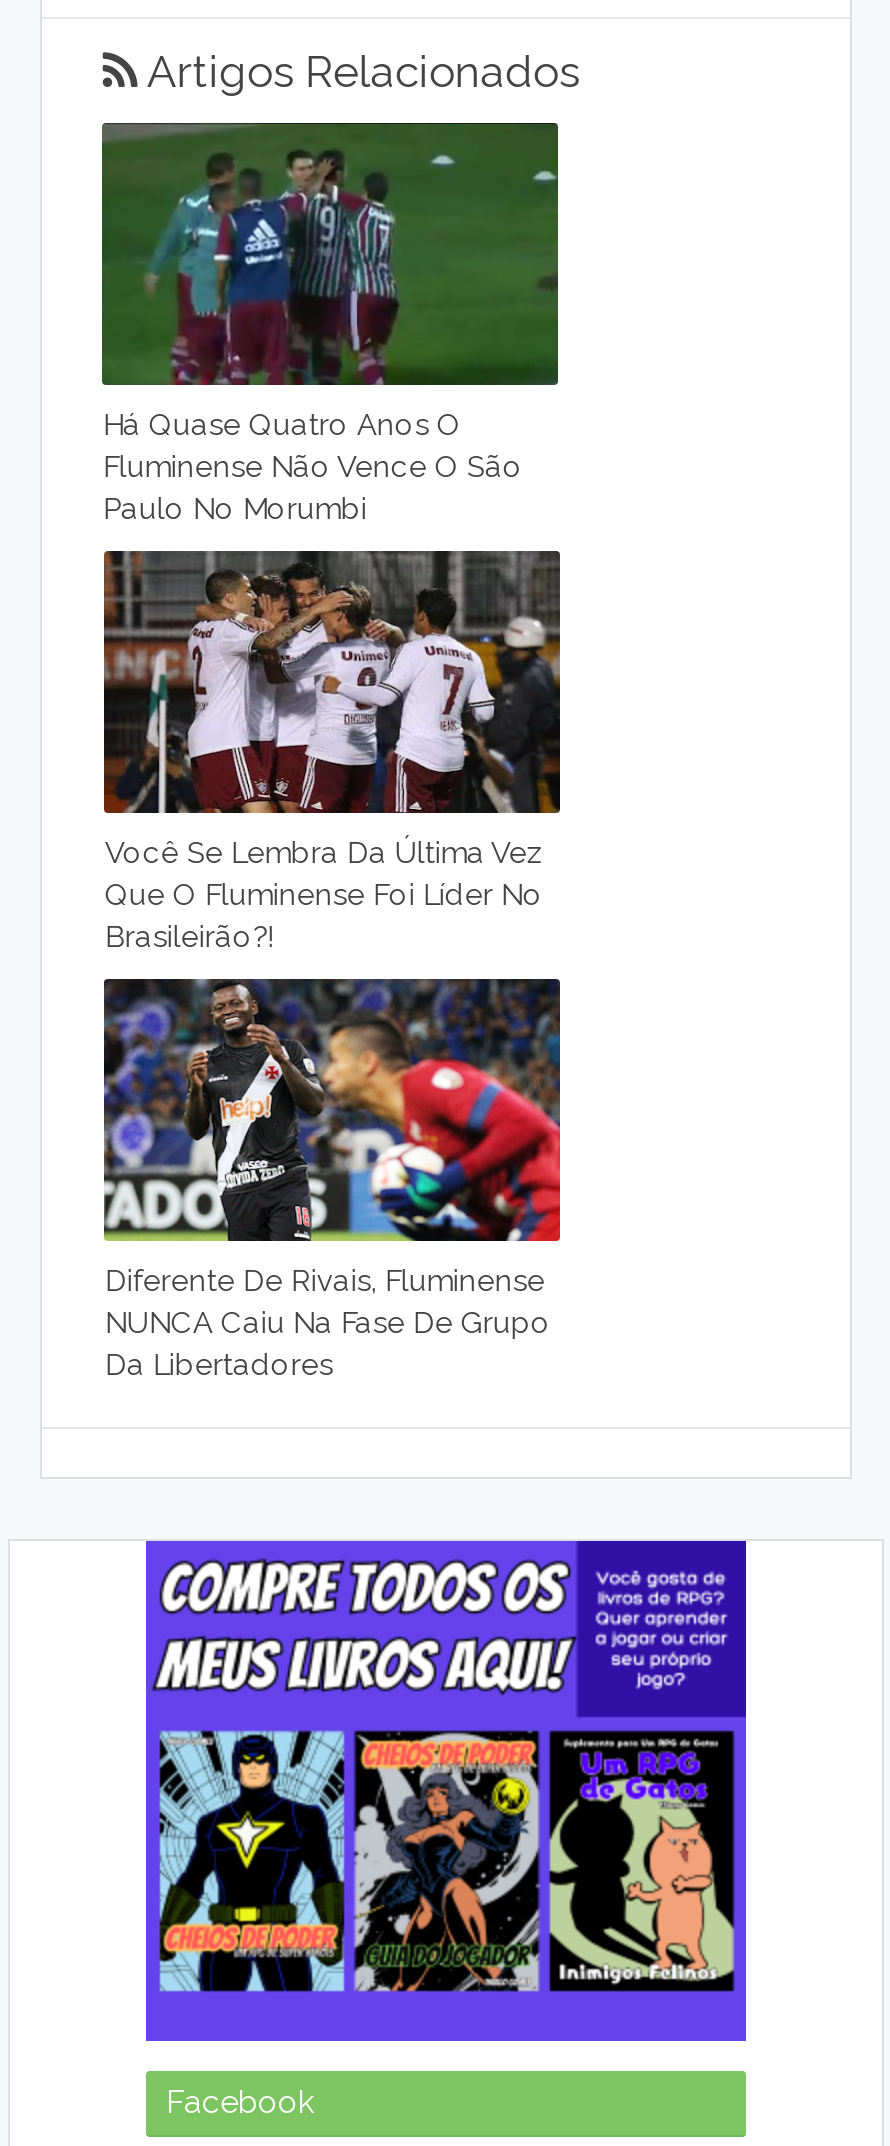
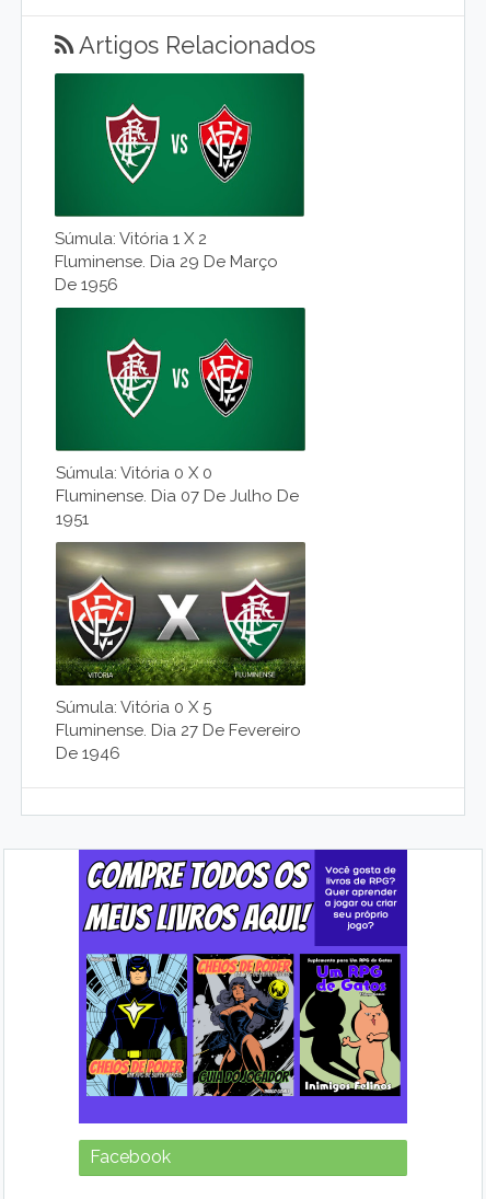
[102,123,558,527] [image] | Há Quase Quatro Anos O | Fluminense Não Vence O São | Paulo No Morumbi -> [55,73,304,295] [image] | Súmula: Vitória 1 X 2 | Fluminense. Dia 29 De Março | De 1956
[102,549,562,955] [image] | Você Se Lembra Da Última Vez | Que O Fluminense Foi Líder No | Brasileirão?! -> [55,307,306,529] [image] | Súmula: Vitória 0 X 0 | Fluminense. Dia 07 De Julho De | 1951
[102,979,562,1383] [image] | Diferente De Rivais, Fluminense | NUNCA Caiu Na Fase De Grupo | Da Libertadores -> [55,542,306,763] [image] | Súmula: Vitória 0 X 5 | Fluminense. Dia 27 De Fevereiro | De 1946

